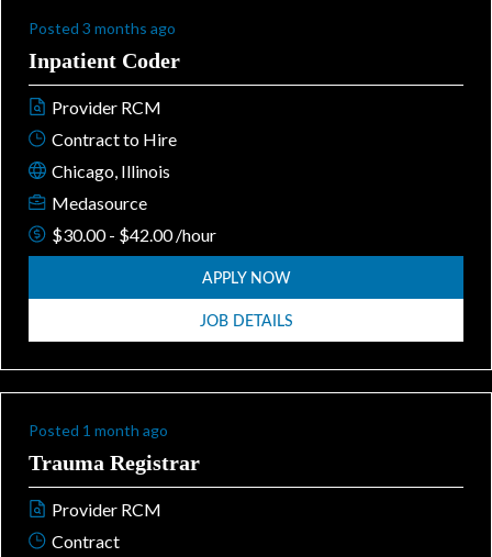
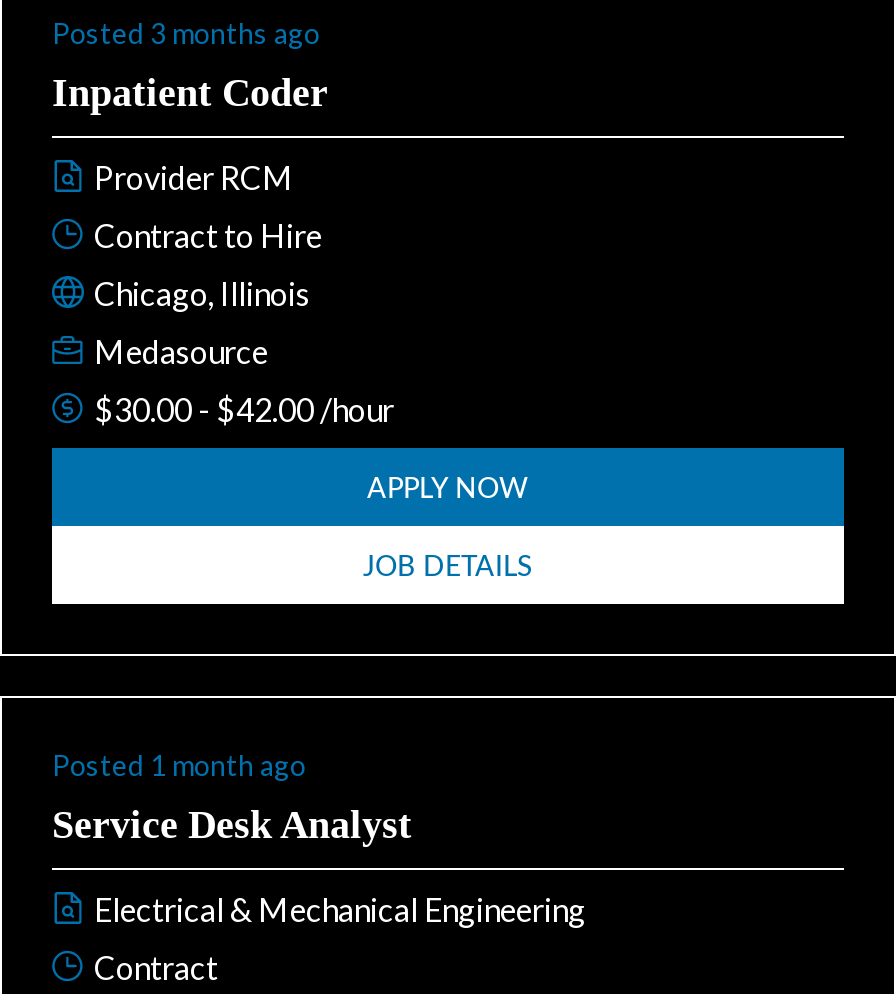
[29,450,200,474] Trauma Registrar -> [52,802,412,846] Service Desk Analyst
[52,499,161,519] Provider RCM -> [94,890,586,928] Electrical & Mechanical Engineering

